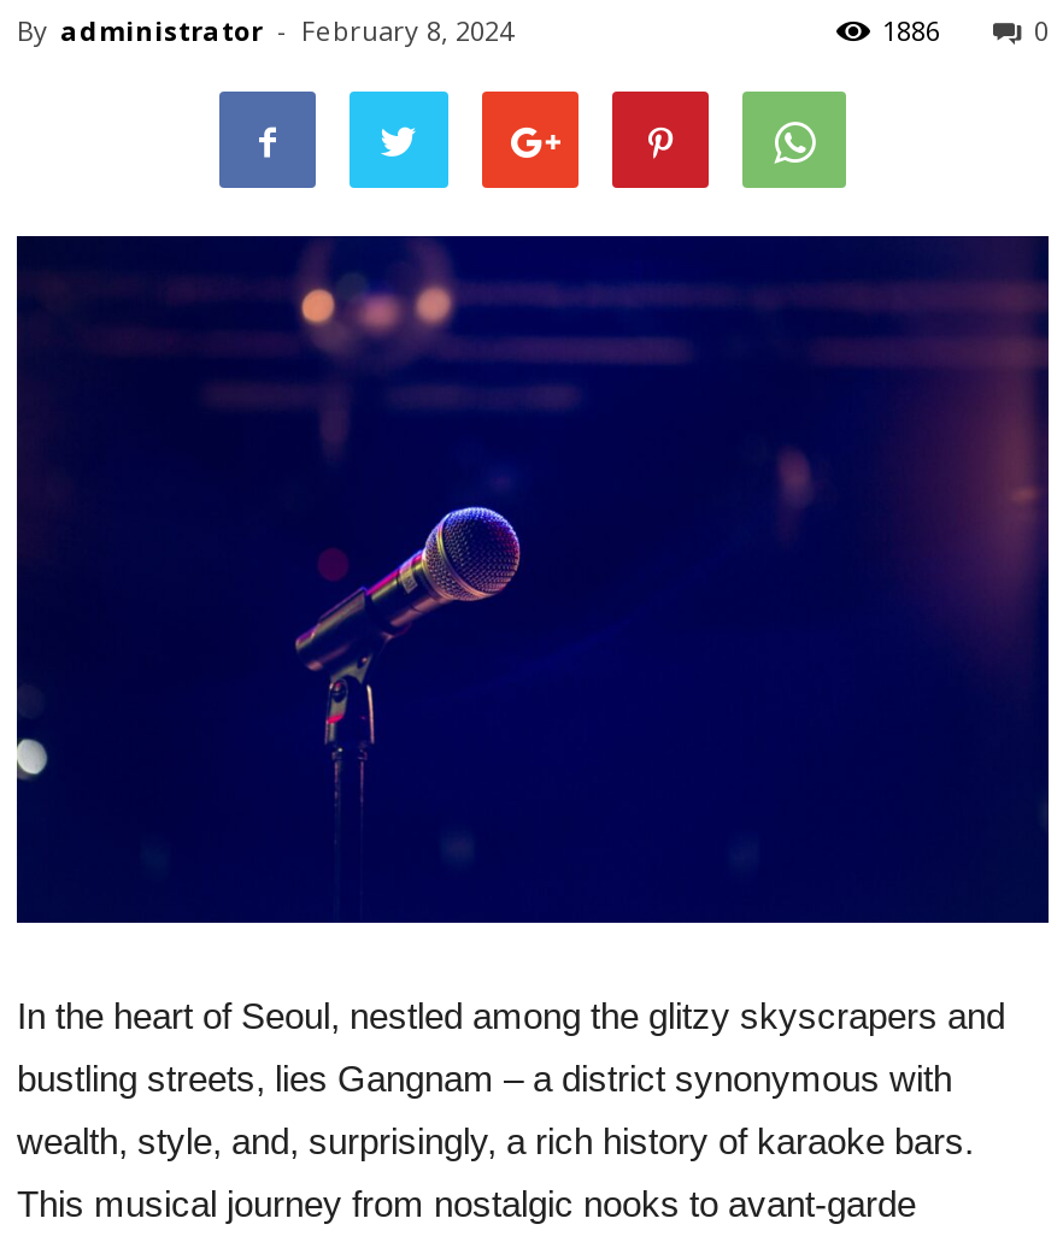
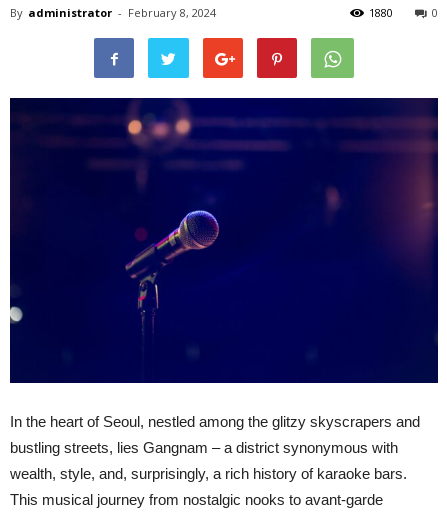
[882,12,940,48] 1886 -> [369,5,393,20] 1880

